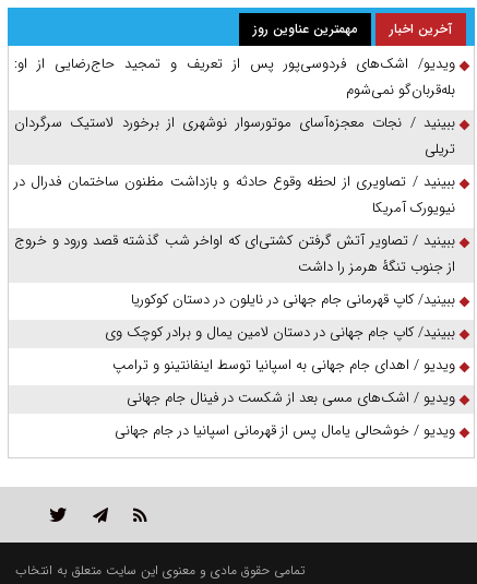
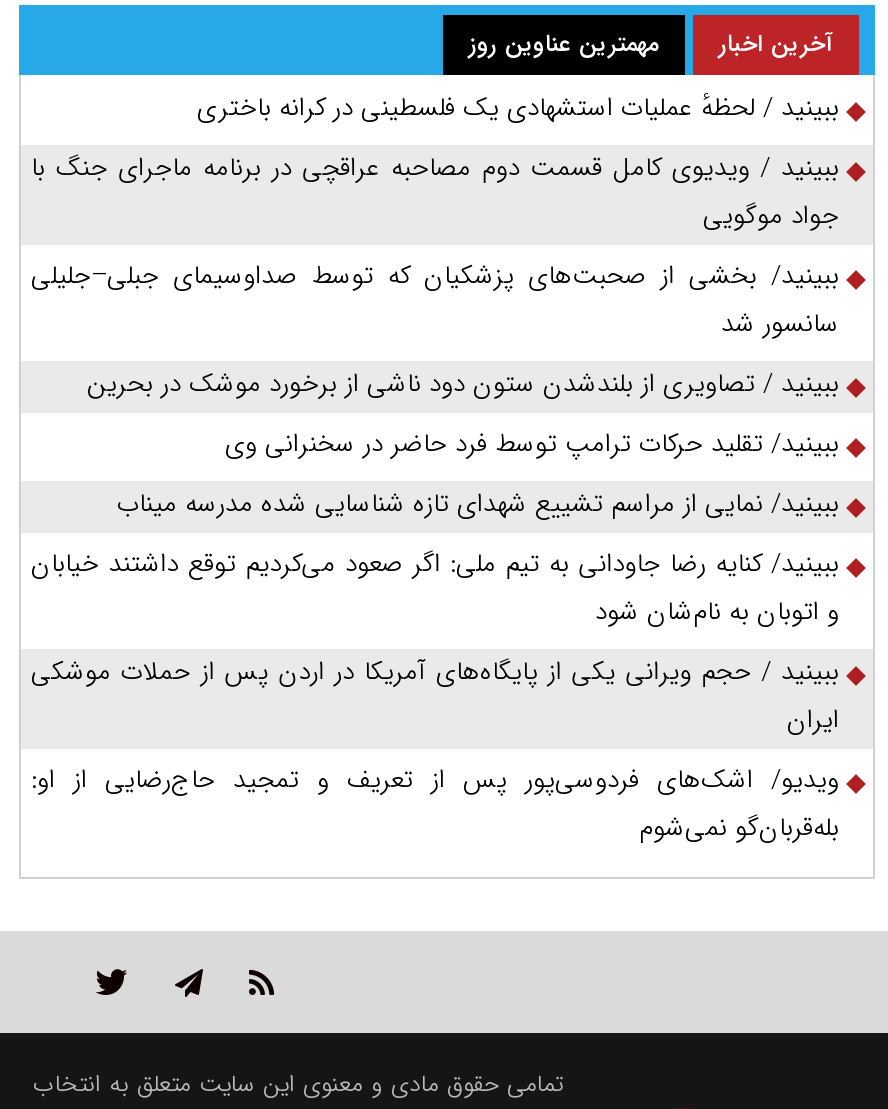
none -> [31,86,839,740] ببینید / لحظهٔ عملیات استشهادی یک فلسطینی در کرانه باختری | ببینید / ویدیوی کامل قسمت دوم مصاحبه عراقچی در برنامه ماجرای جنگ با | جواد موگویی | ببینید/ بخشی از صحبت‌های پزشکیان که توسط صداوسیمای جبلی–جلیلی | سانسور شد | ببینید / تصاویری از بلندشدن ستون دود ناشی از برخورد موشک در بحرین | ببینید/ تقلید حرکات ترامپ توسط فرد حاضر در سخنرانی وی | ببینید/ نمایی از مراسم تشییع شهدای تازه شناسایی شده مدرسه میناب | ببینید/ کنایه رضا جاودانی به تیم ملی: اگر صعود می‌کردیم توقع داشتند خیابان | و اتوبان به نام‌شان شود | ببینید / حجم ویرانی یکی از پایگاه‌های آمریکا در اردن پس از حملات موشکی | ایران
moved [14,52,455,101] -> [31,758,839,848]: ویدیو/ اشک‌های فردوسی‌پور پس از تعریف و تمجید حاج‌رضایی از او: | بله‌قربان‌گو نمی‌شوم
[14,111,455,442] ببینید / نجات معجزه‌آسای موتورسوار نوشهری از برخورد لاستیک سرگردان | تریلی | ببینید / تصاویری از لحظه وقوع حادثه و بازداشت مظنون ساختمان فدرال در | نیویورک آمریکا | ببینید / تصاویر آتش گرفتن کشتی‌ای که اواخر شب گذشته قصد ورود و خروج | از جنوب تنگۀ هرمز را داشت | ببینید/ کاپ قهرمانی جام جهانی در نایلون در دستان کوکوریا | ببینید/ کاپ جام جهانی در دستان لامین یمال و برادر کوچک وی | ویدیو / اهدای جام جهانی به اسپانیا توسط اینفانتینو و ترامپ | ویدیو / اشک‌های مسی بعد از شکست در فینال جام جهانی | ویدیو / خوشحالی یامال پس از قهرمانی اسپانیا در جام جهانی -> none

